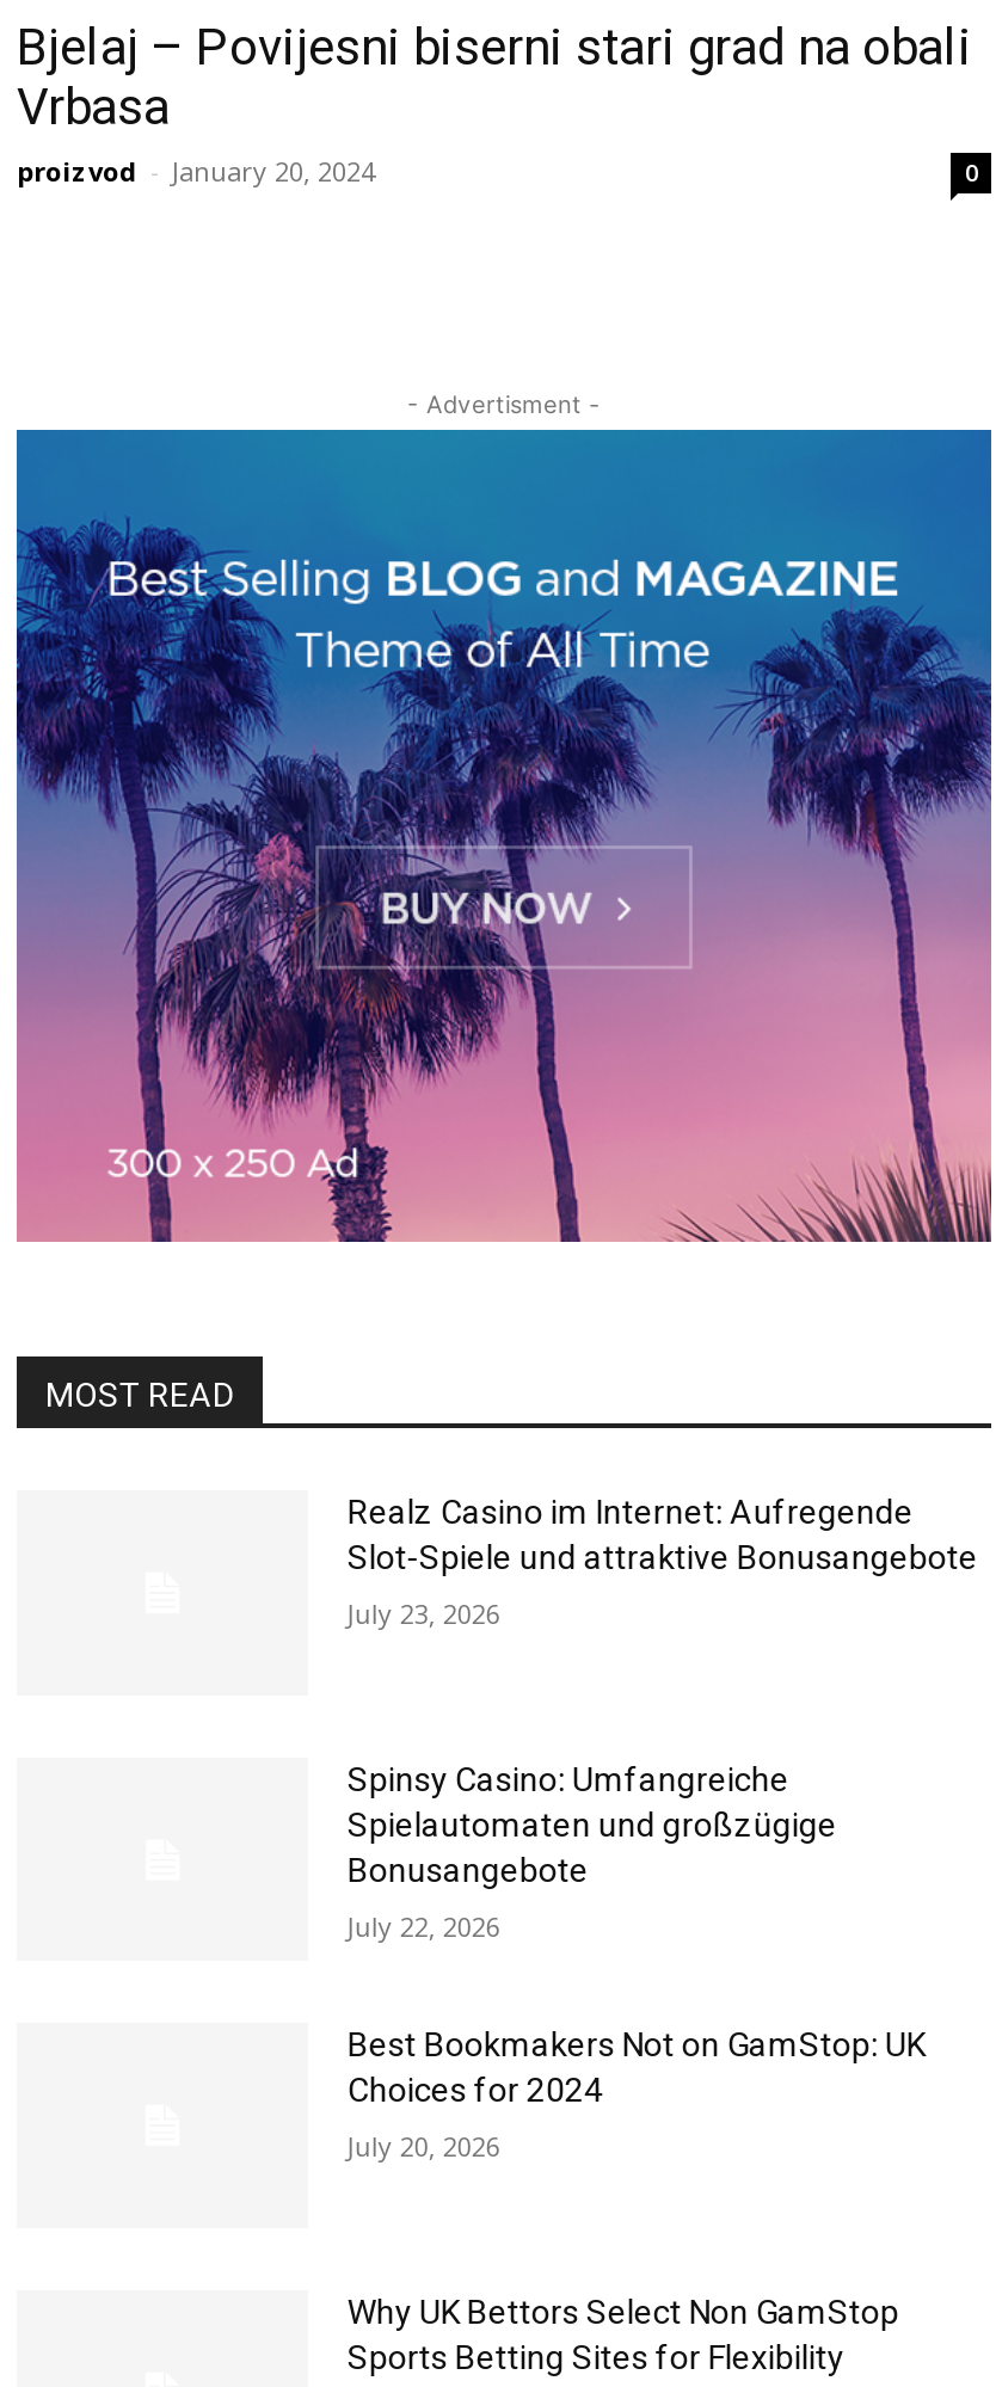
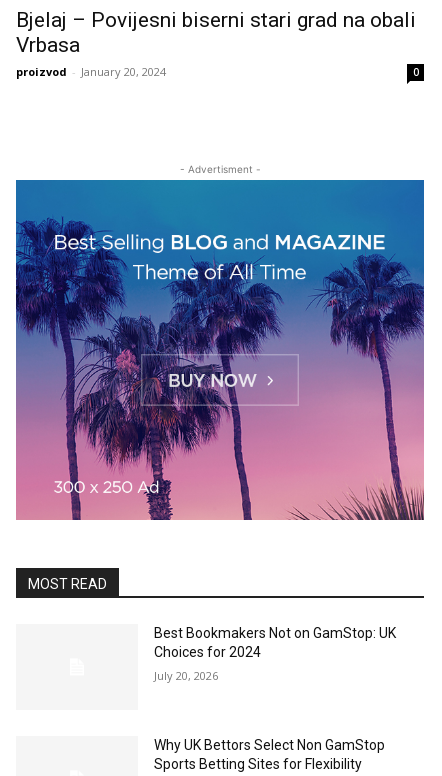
[347,1493,978,1631] Realz Casino im Internet: Aufregende | Slot-Spiele und attraktive Bonusangebote | July 23, 2026 -> none
[347,1759,837,1943] Spinsy Casino: Umfangreiche | Spielautomaten und großzügige | Bonusangebote | July 22, 2026 -> none

